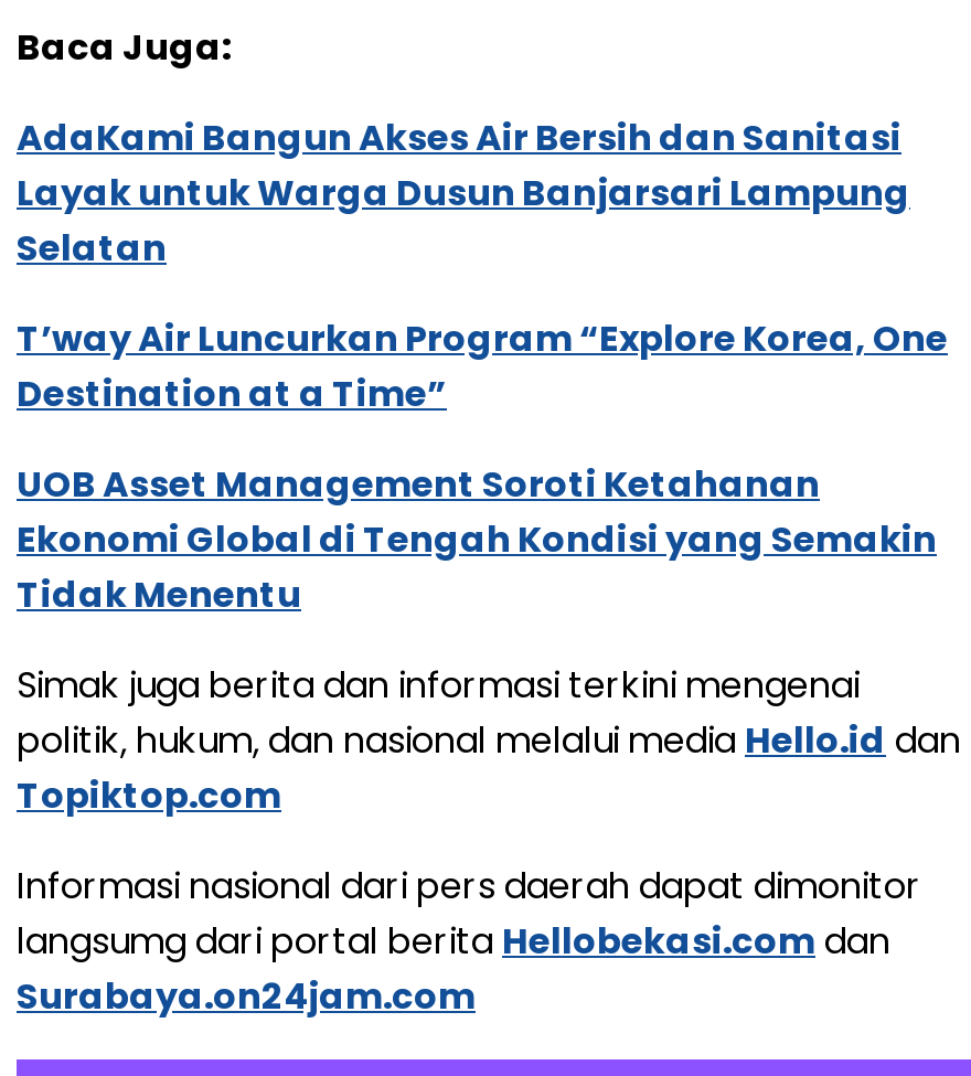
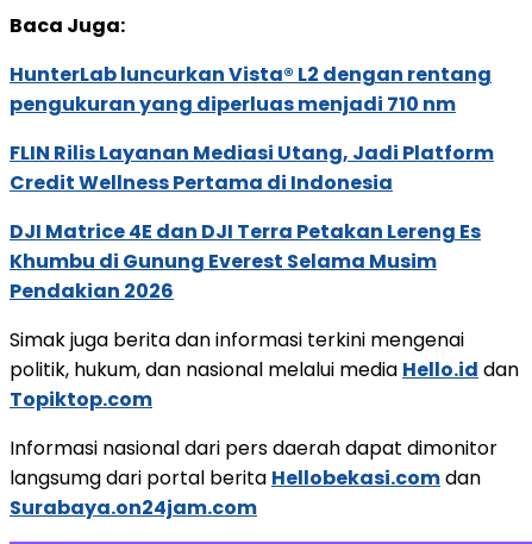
[17,112,910,273] AdaKami Bangun Akses Air Bersih dan Sanitasi | Layak untuk Warga Dusun Banjarsari Lampung | Selatan -> [10,61,492,118] HunterLab luncurkan Vista® L2 dengan rentang | pengukuran yang diperluas menjadi 710 nm
[17,313,948,419] T’way Air Luncurkan Program “Explore Korea, One | Destination at a Time” -> [10,139,494,196] FLIN Rilis Layanan Mediasi Utang, Jadi Platform | Credit Wellness Pertama di Indonesia
[17,459,937,620] UOB Asset Management Soroti Ketahanan | Ekonomi Global di Tengah Kondisi yang Semakin | Tidak Menentu -> [10,218,481,305] DJI Matrice 4E dan DJI Terra Petakan Lereng Es | Khumbu di Gunung Everest Selama Musim | Pendakian 2026

